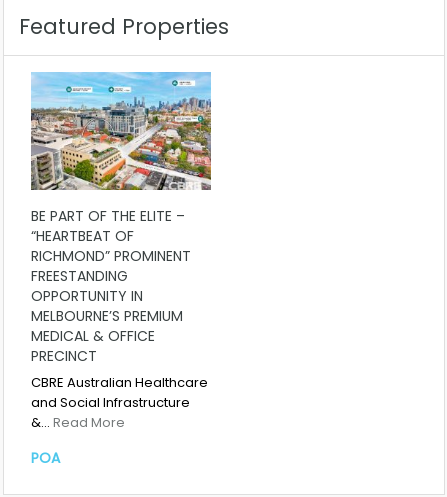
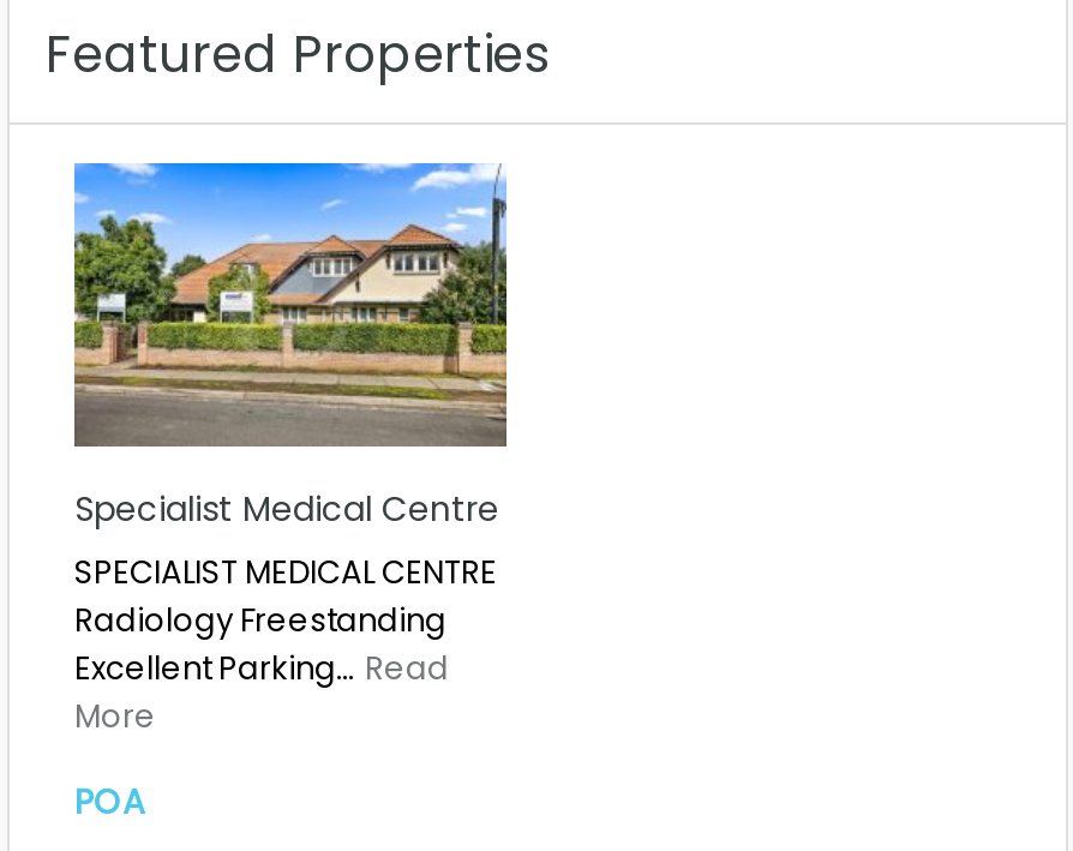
[30,71,212,432] [image] | BE PART OF THE ELITE – | “HEARTBEAT OF | RICHMOND” PROMINENT | FREESTANDING | OPPORTUNITY IN | MELBOURNE’S PREMIUM | MEDICAL & OFFICE | PRECINCT | CBRE Australian Healthcare | and Social Infrastructure | &… Read More -> [74,161,509,740] [image] | Specialist Medical Centre | SPECIALIST MEDICAL CENTRE | Radiology Freestanding | Excellent Parking… Read | More

